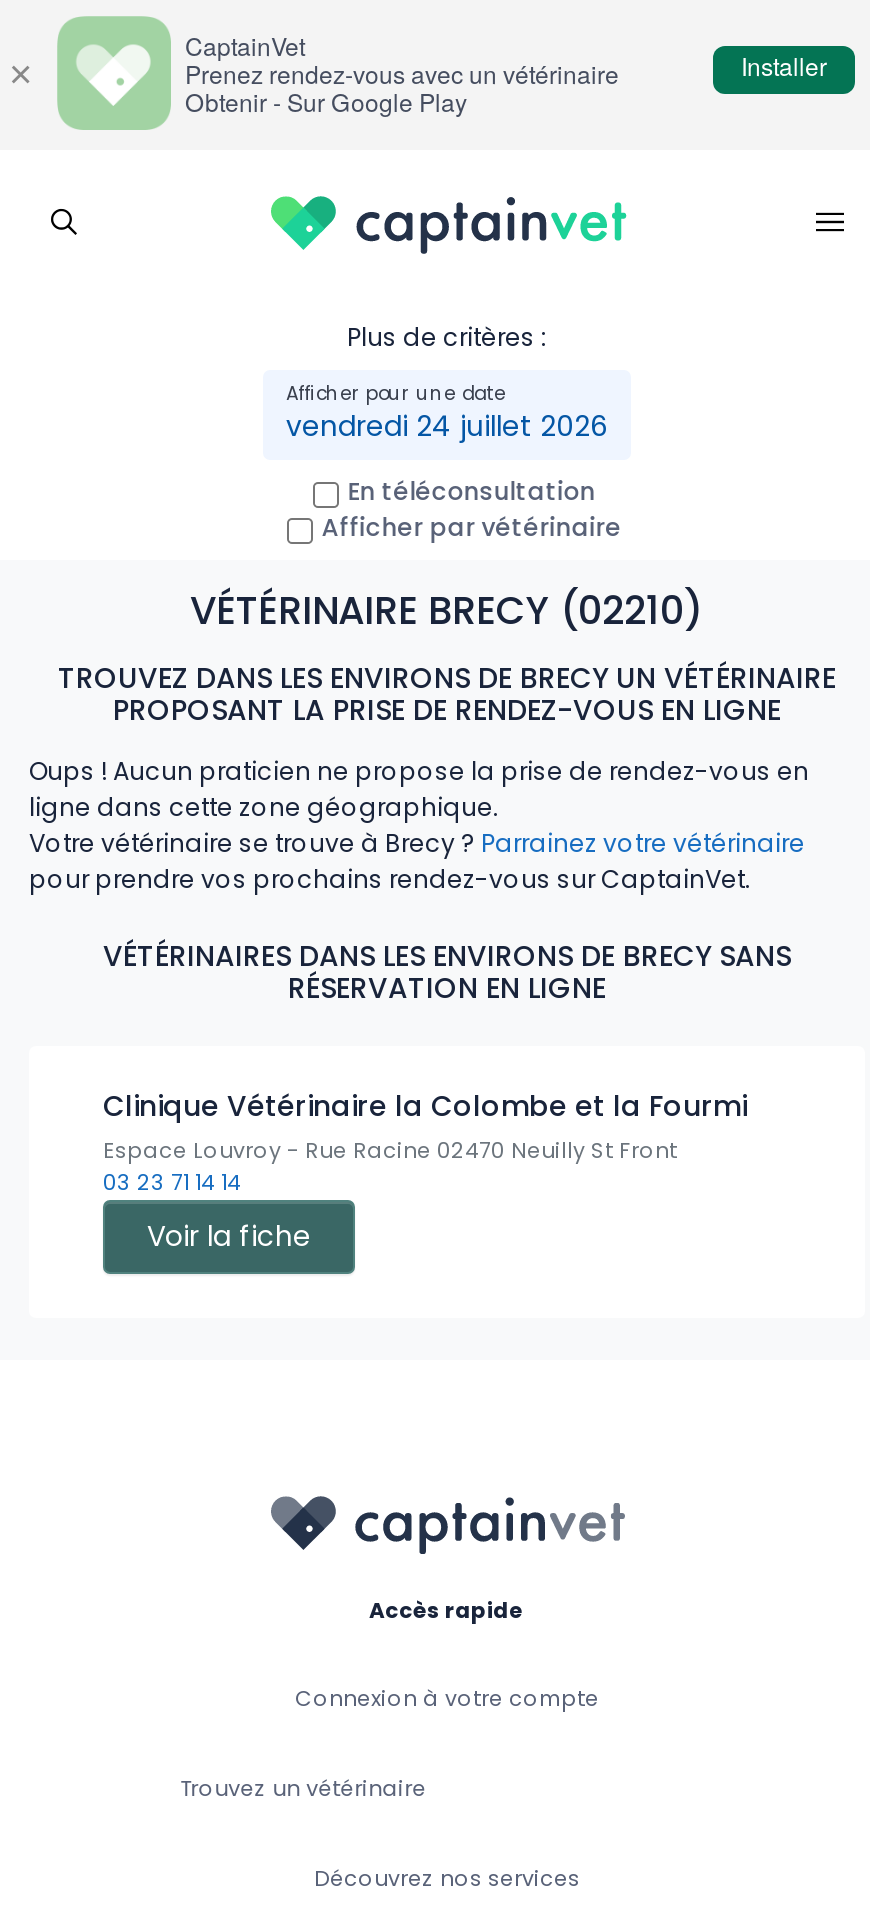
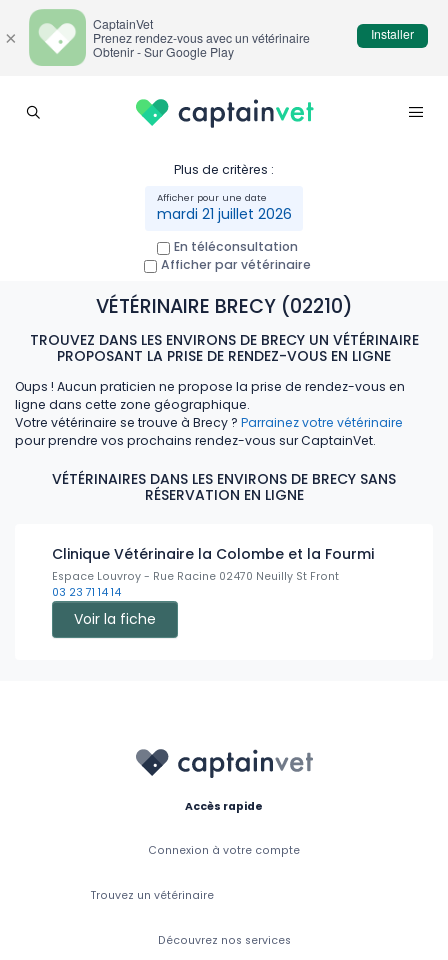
[286,405,608,445] vendredi 24 juillet 2026 -> [156,203,291,223] mardi 21 juillet 2026

